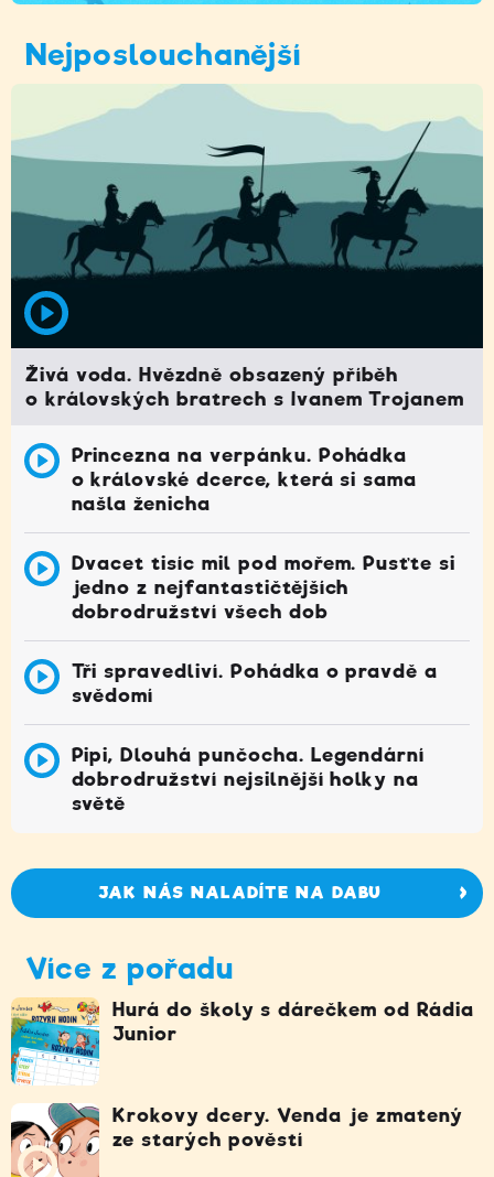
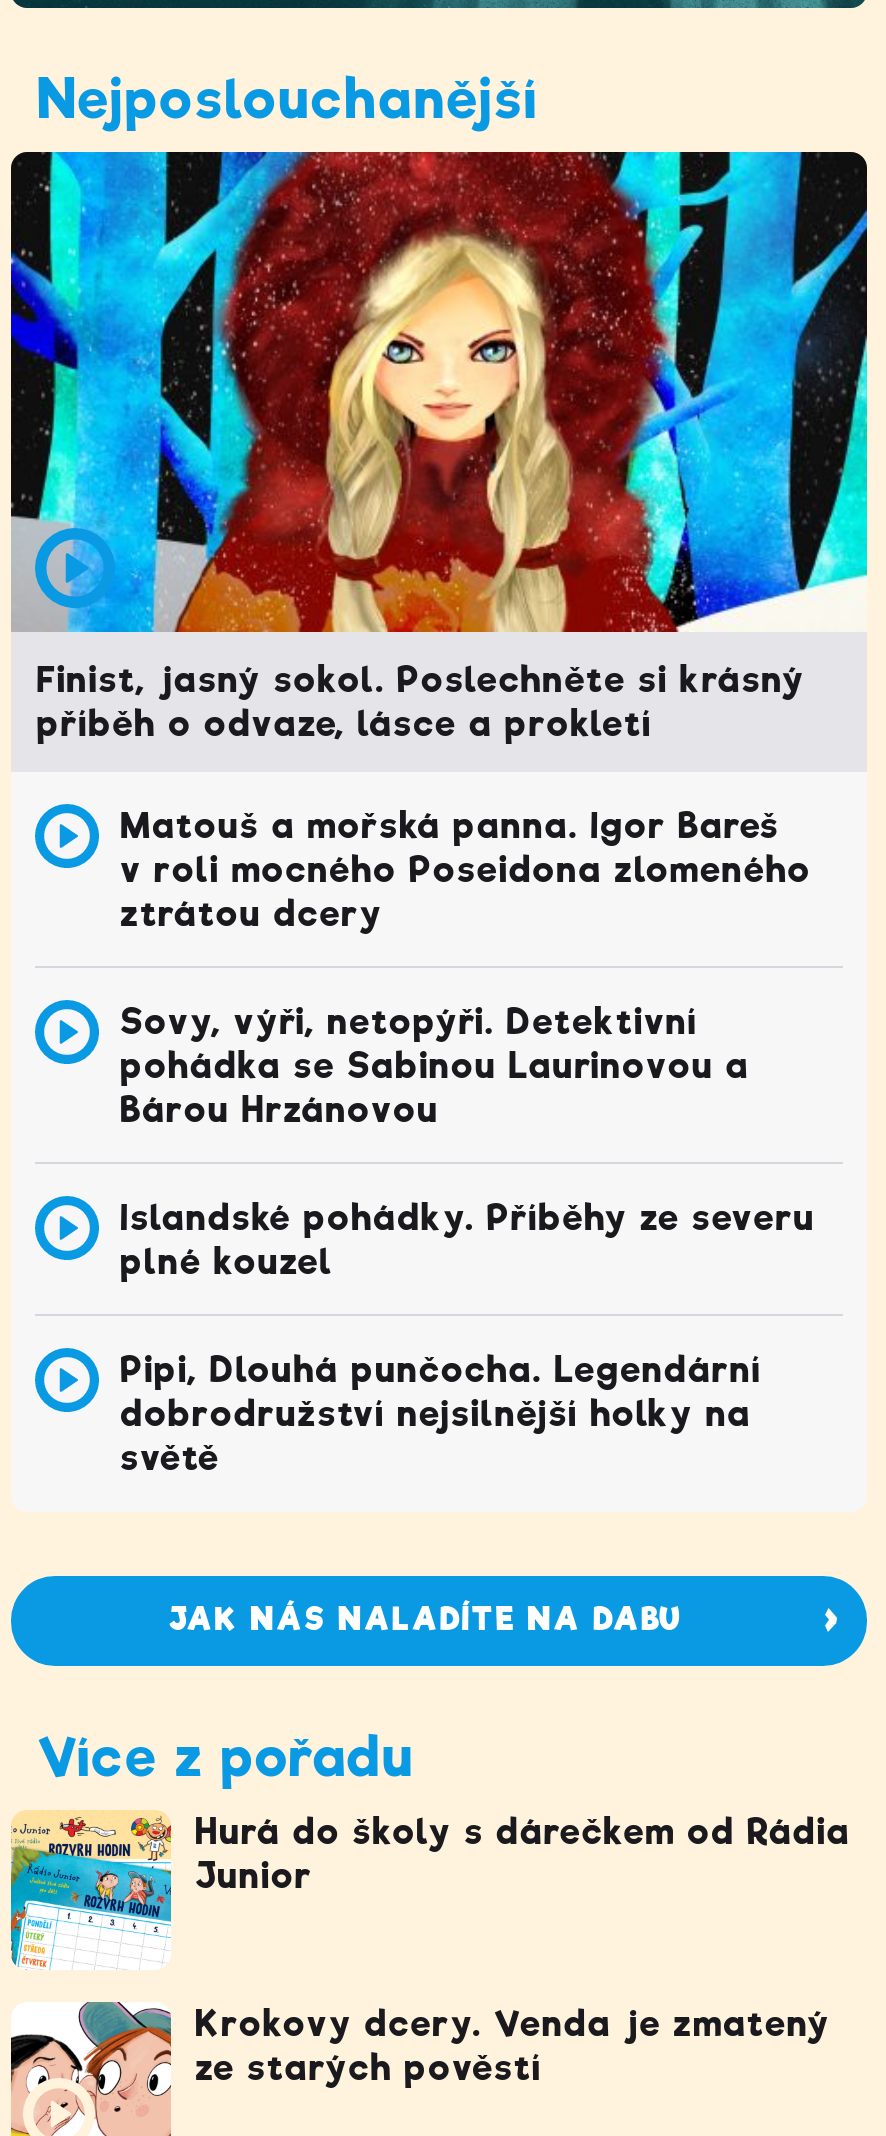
[10,84,484,410] [image] | Živá voda. Hvězdně obsazený příběh | o královských bratrech s Ivanem Trojanem -> [9,150,869,744] [image] | Finist, jasný sokol. Poslechněte si krásný | příběh o odvaze, lásce a prokletí
[71,444,417,514] Princezna na verpánku. Pohádka | o královské dcerce, která si sama | našla ženicha -> [120,806,811,934] Matouš a mořská panna. Igor Bareš | v roli mocného Poseidona zlomeného | ztrátou dcery
[71,552,455,622] Dvacet tisíc mil pod mořem. Pusťte si | jedno z nejfantastičtějších | dobrodružství všech dob -> [120,1002,750,1130] Sovy, výři, netopýři. Detektivní | pohádka se Sabinou Laurinovou a | Bárou Hrzánovou
[71,660,438,706] Tři spravedliví. Pohádka o pravdě a | svědomí -> [120,1198,815,1282] Islandské pohádky. Příběhy ze severu | plné kouzel

